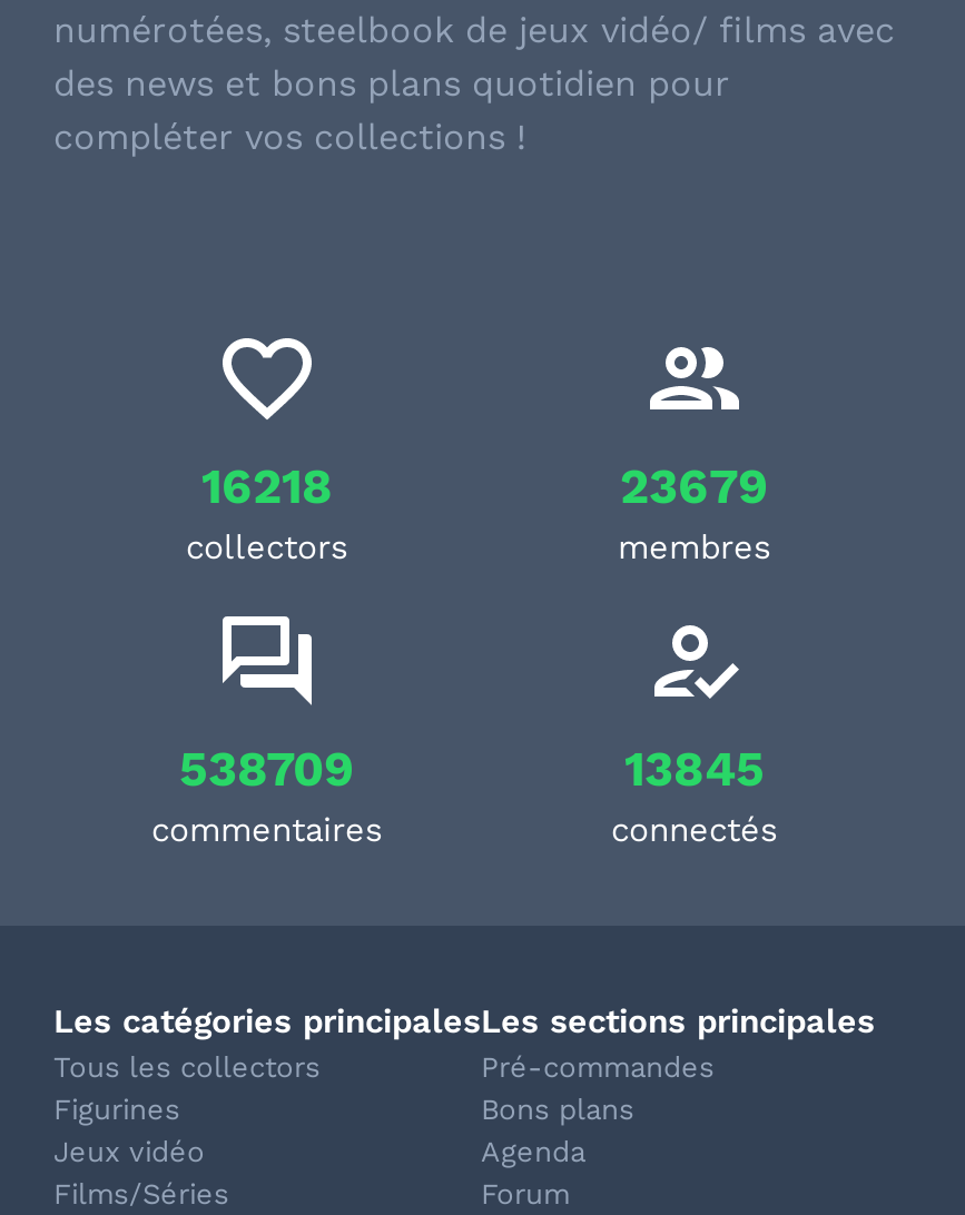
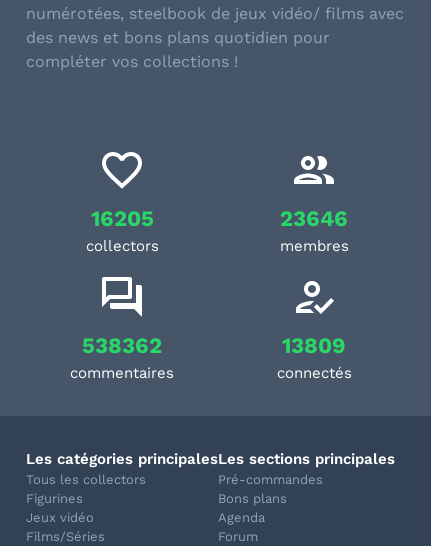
[201,458,333,514] 16218 -> [90,206,153,231] 16205
[620,458,769,514] 23679 -> [280,206,348,231] 23646
[179,741,355,796] 538709 -> [82,333,162,358] 538362
[624,741,765,796] 13845 -> [282,333,346,358] 13809

